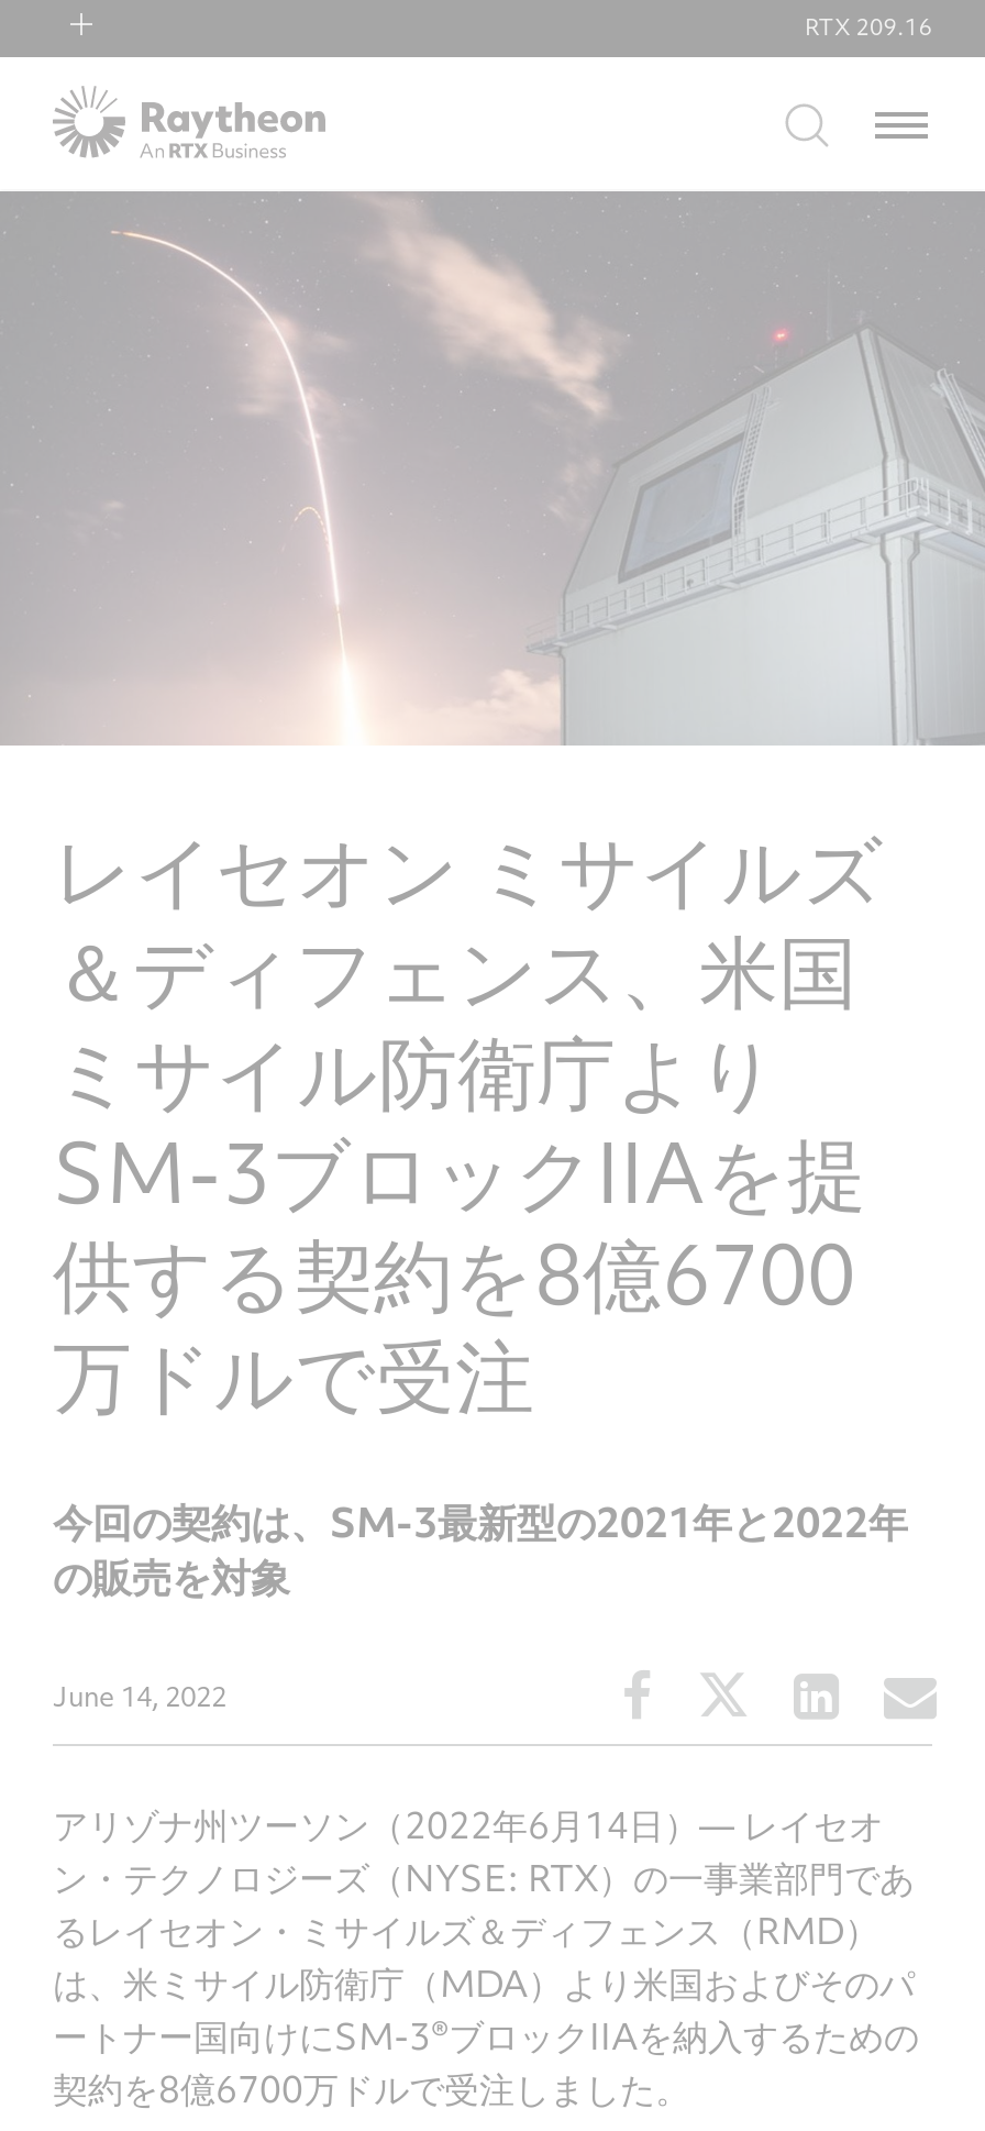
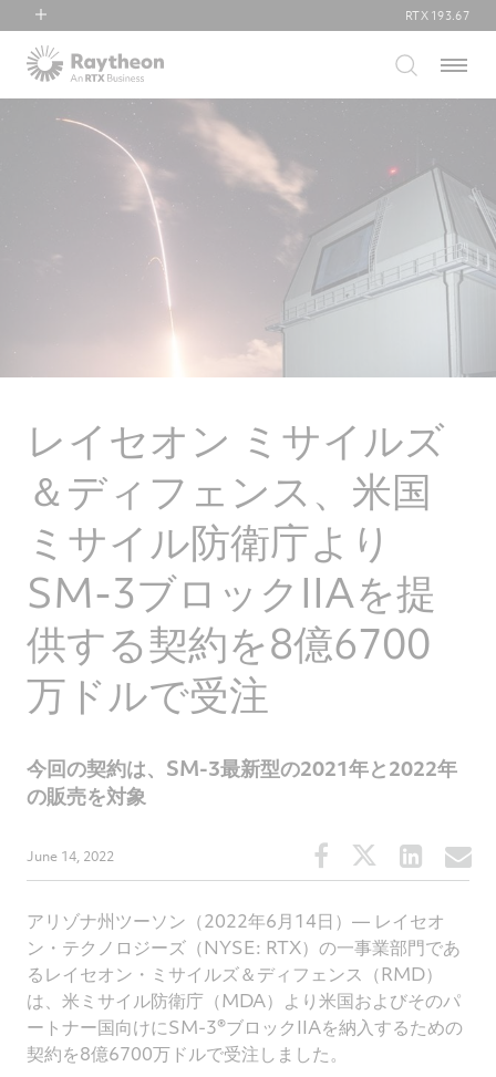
[805,11,932,42] RTX 209.16 -> [405,8,469,23] RTX 193.67

